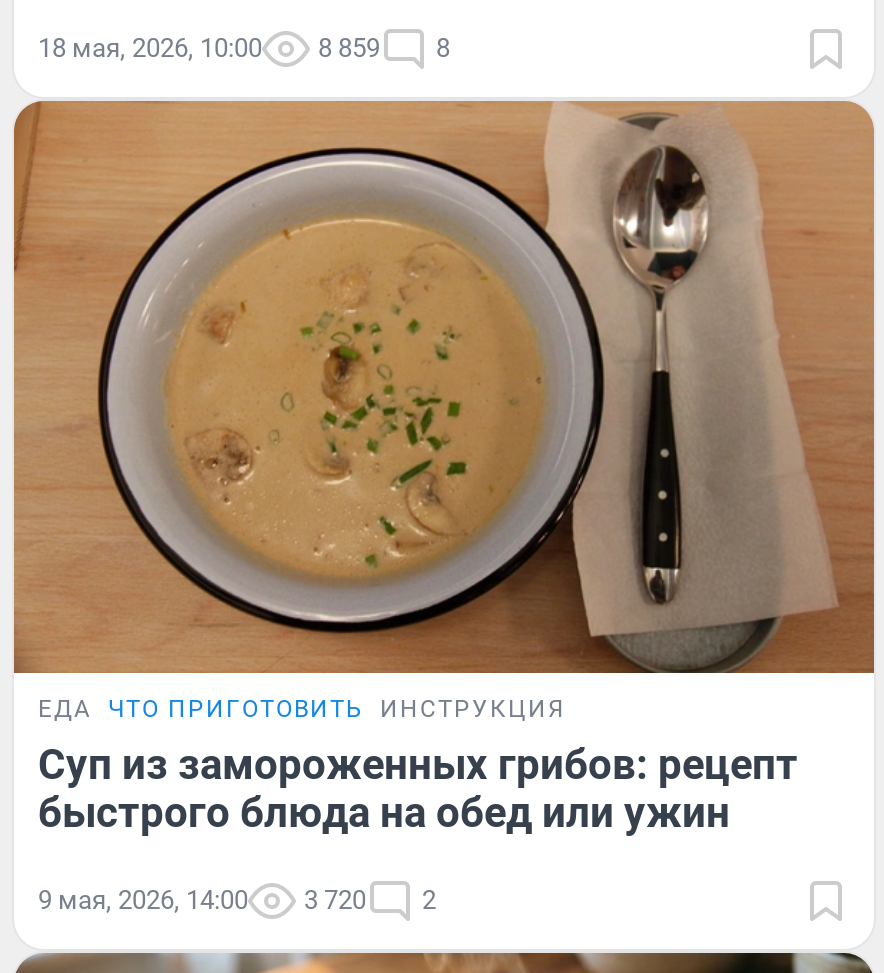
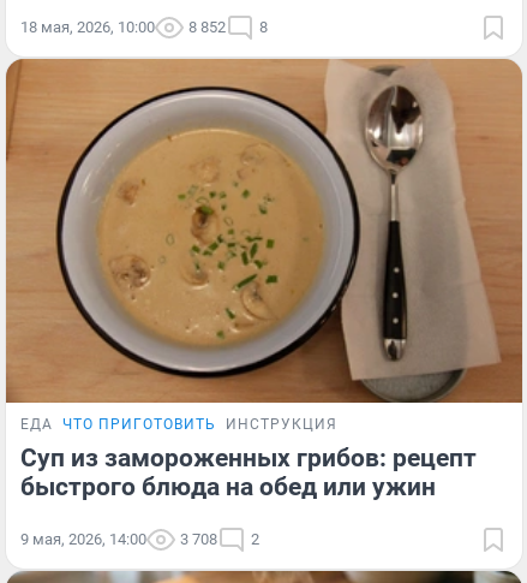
[38,32,450,62] 18 мая, 2026, 10:00 8 859 8 -> [20,18,268,36] 18 мая, 2026, 10:00 8 852 8
[38,885,436,915] 9 мая, 2026, 14:00 3 720 2 -> [20,530,259,548] 9 мая, 2026, 14:00 3 708 2

